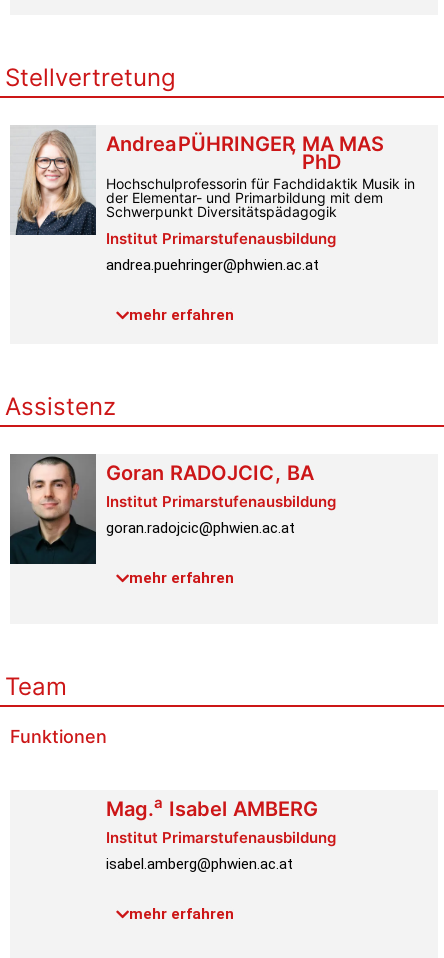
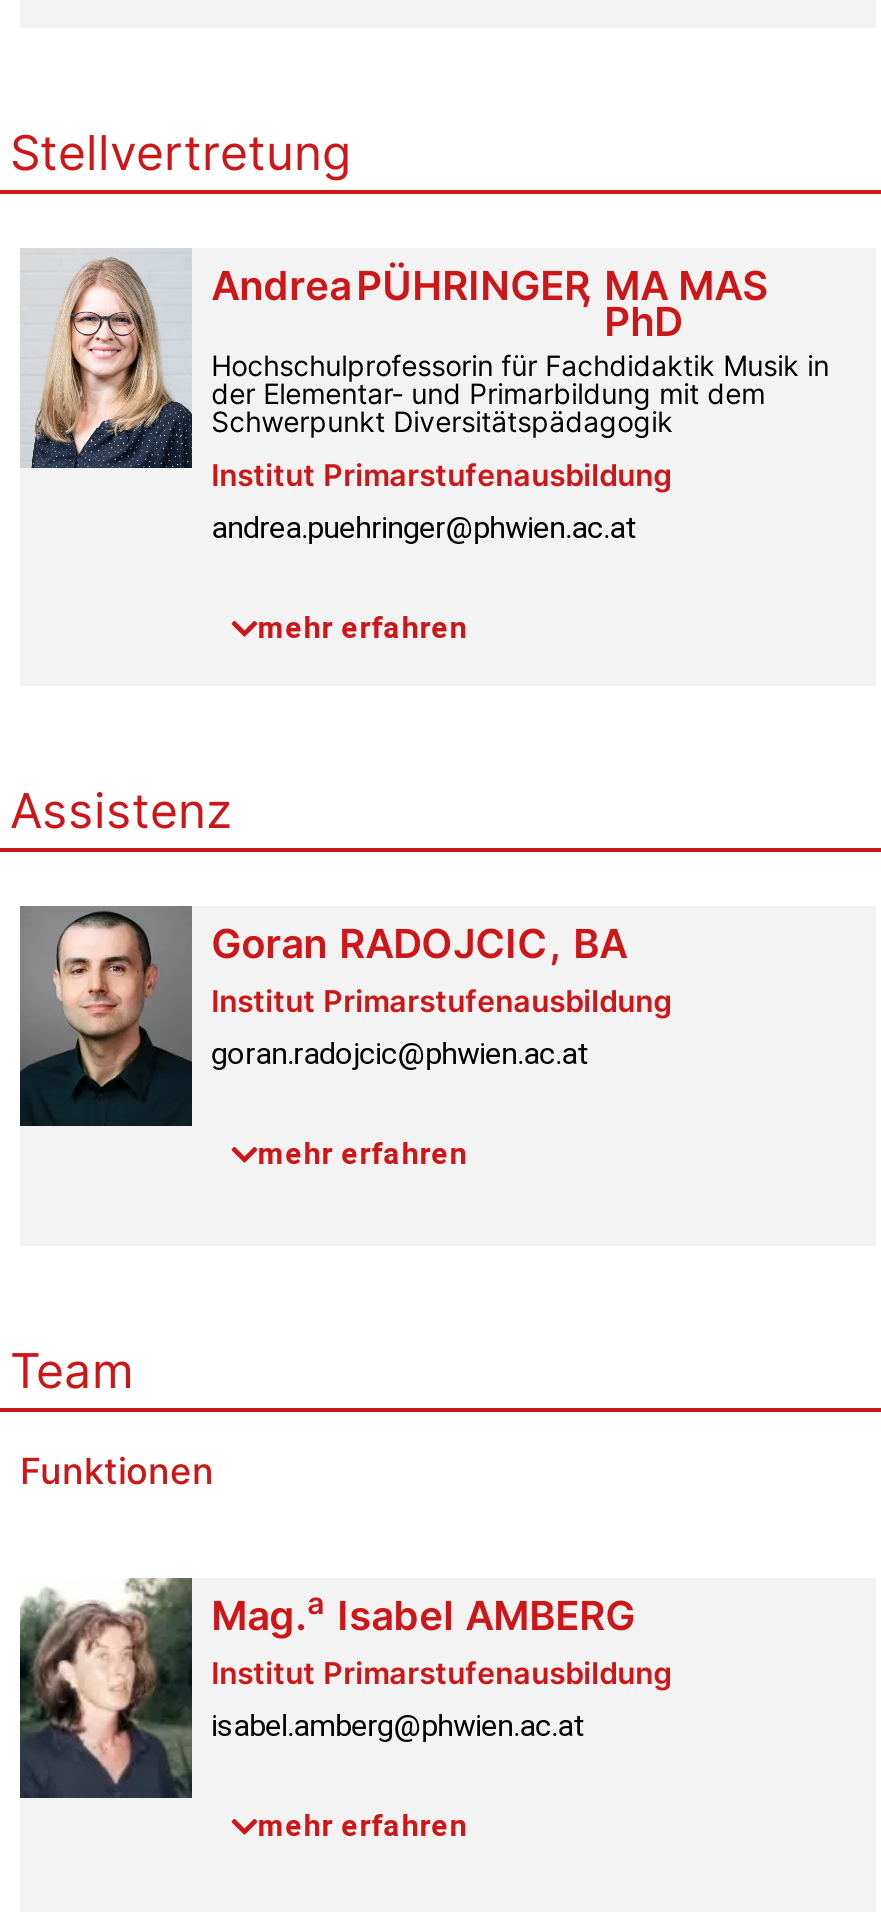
none -> [18,1576,194,1800] [image]

